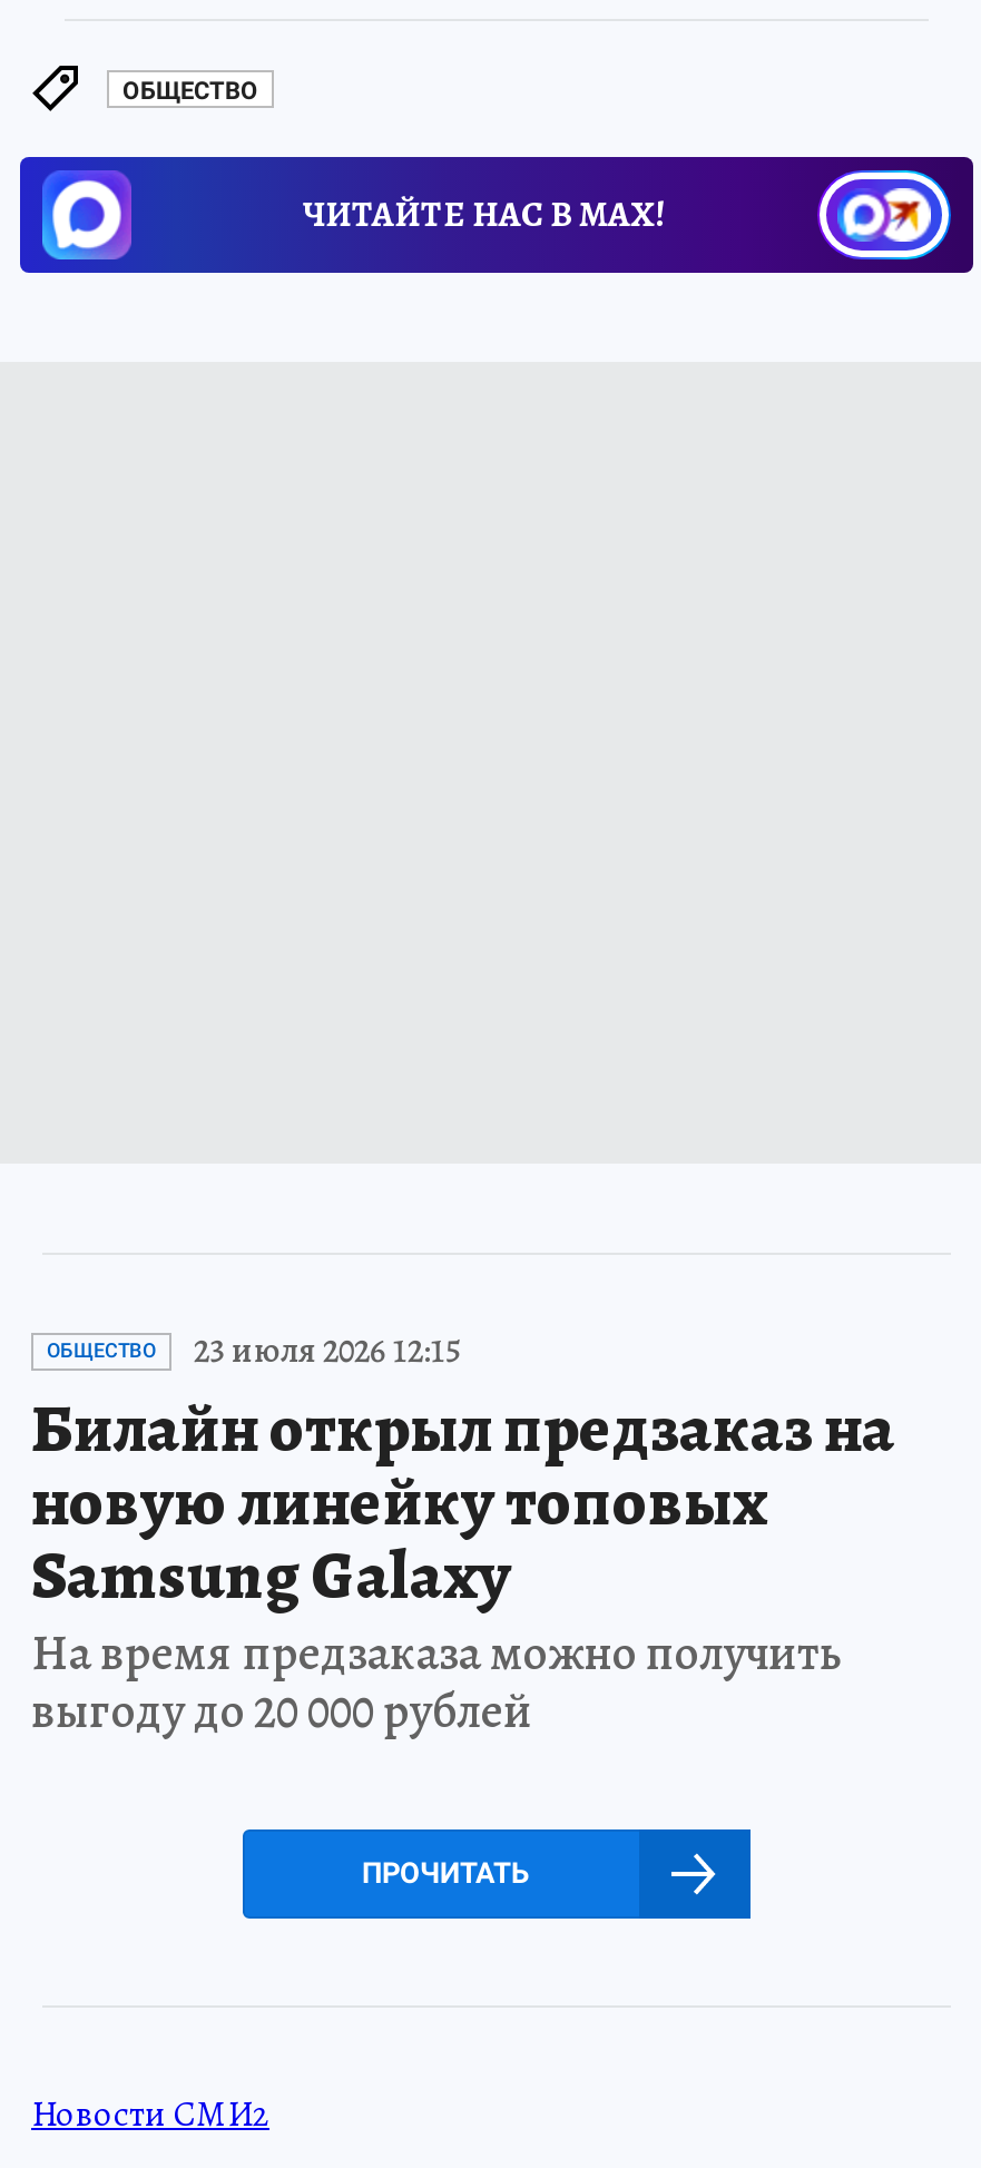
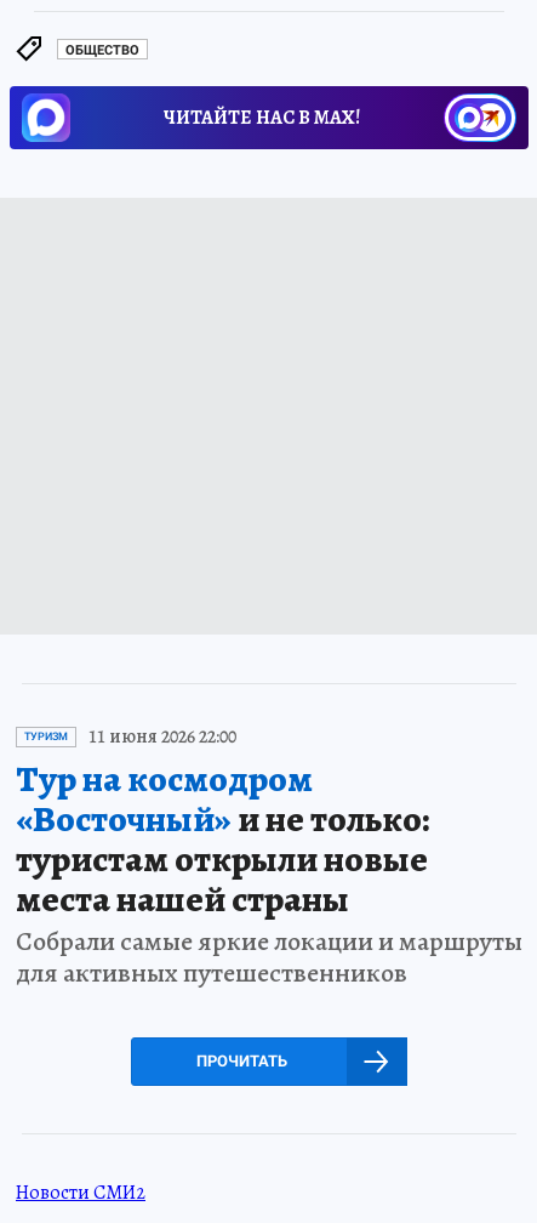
[31,1326,895,1745] ОБЩЕСТВО | 23 июля 2026 12:15 | Билайн открыл предзаказ на | новую линейку топовых | Samsung Galaxy | На время предзаказа можно получить | выгоду до 20 000 рублей -> [16,723,522,991] ТУРИЗМ | 11 июня 2026 22:00 | Тур на космодром | «Восточный»и не только: | туристам открыли новые | места нашей страны | Собрали самые яркие локации и маршруты | для активных путешественников

